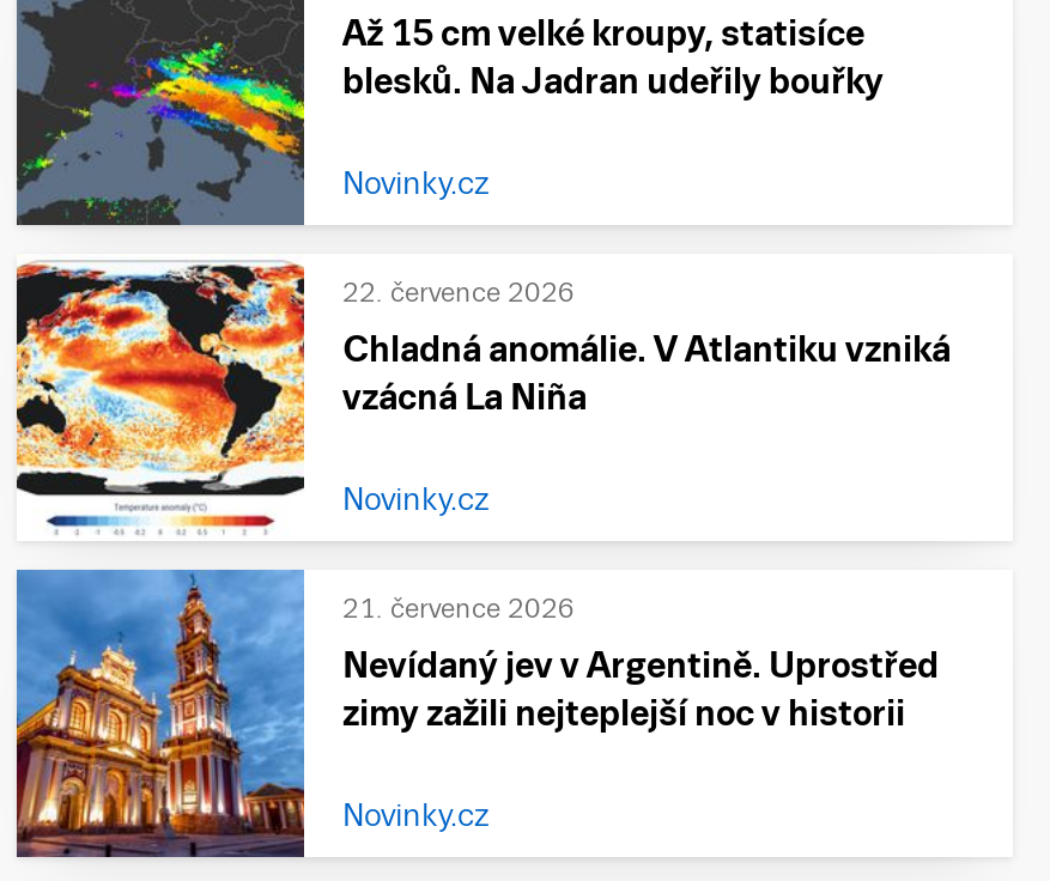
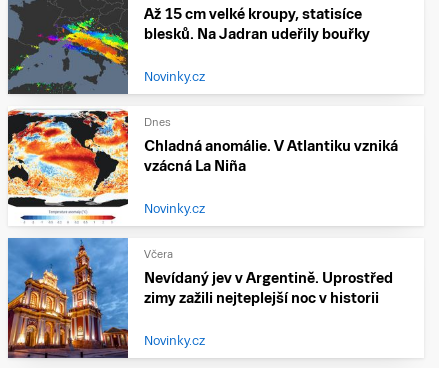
[342,278,575,306] 22. července 2026 -> [144,116,171,128] Dnes
[342,594,575,622] 21. července 2026 -> [144,248,173,260] Včera

